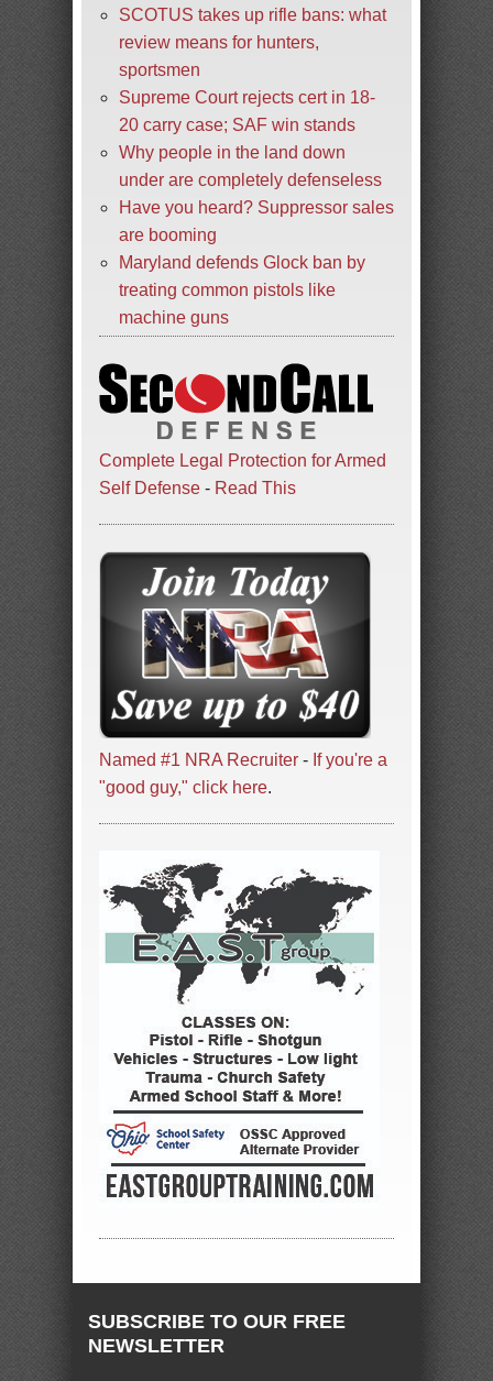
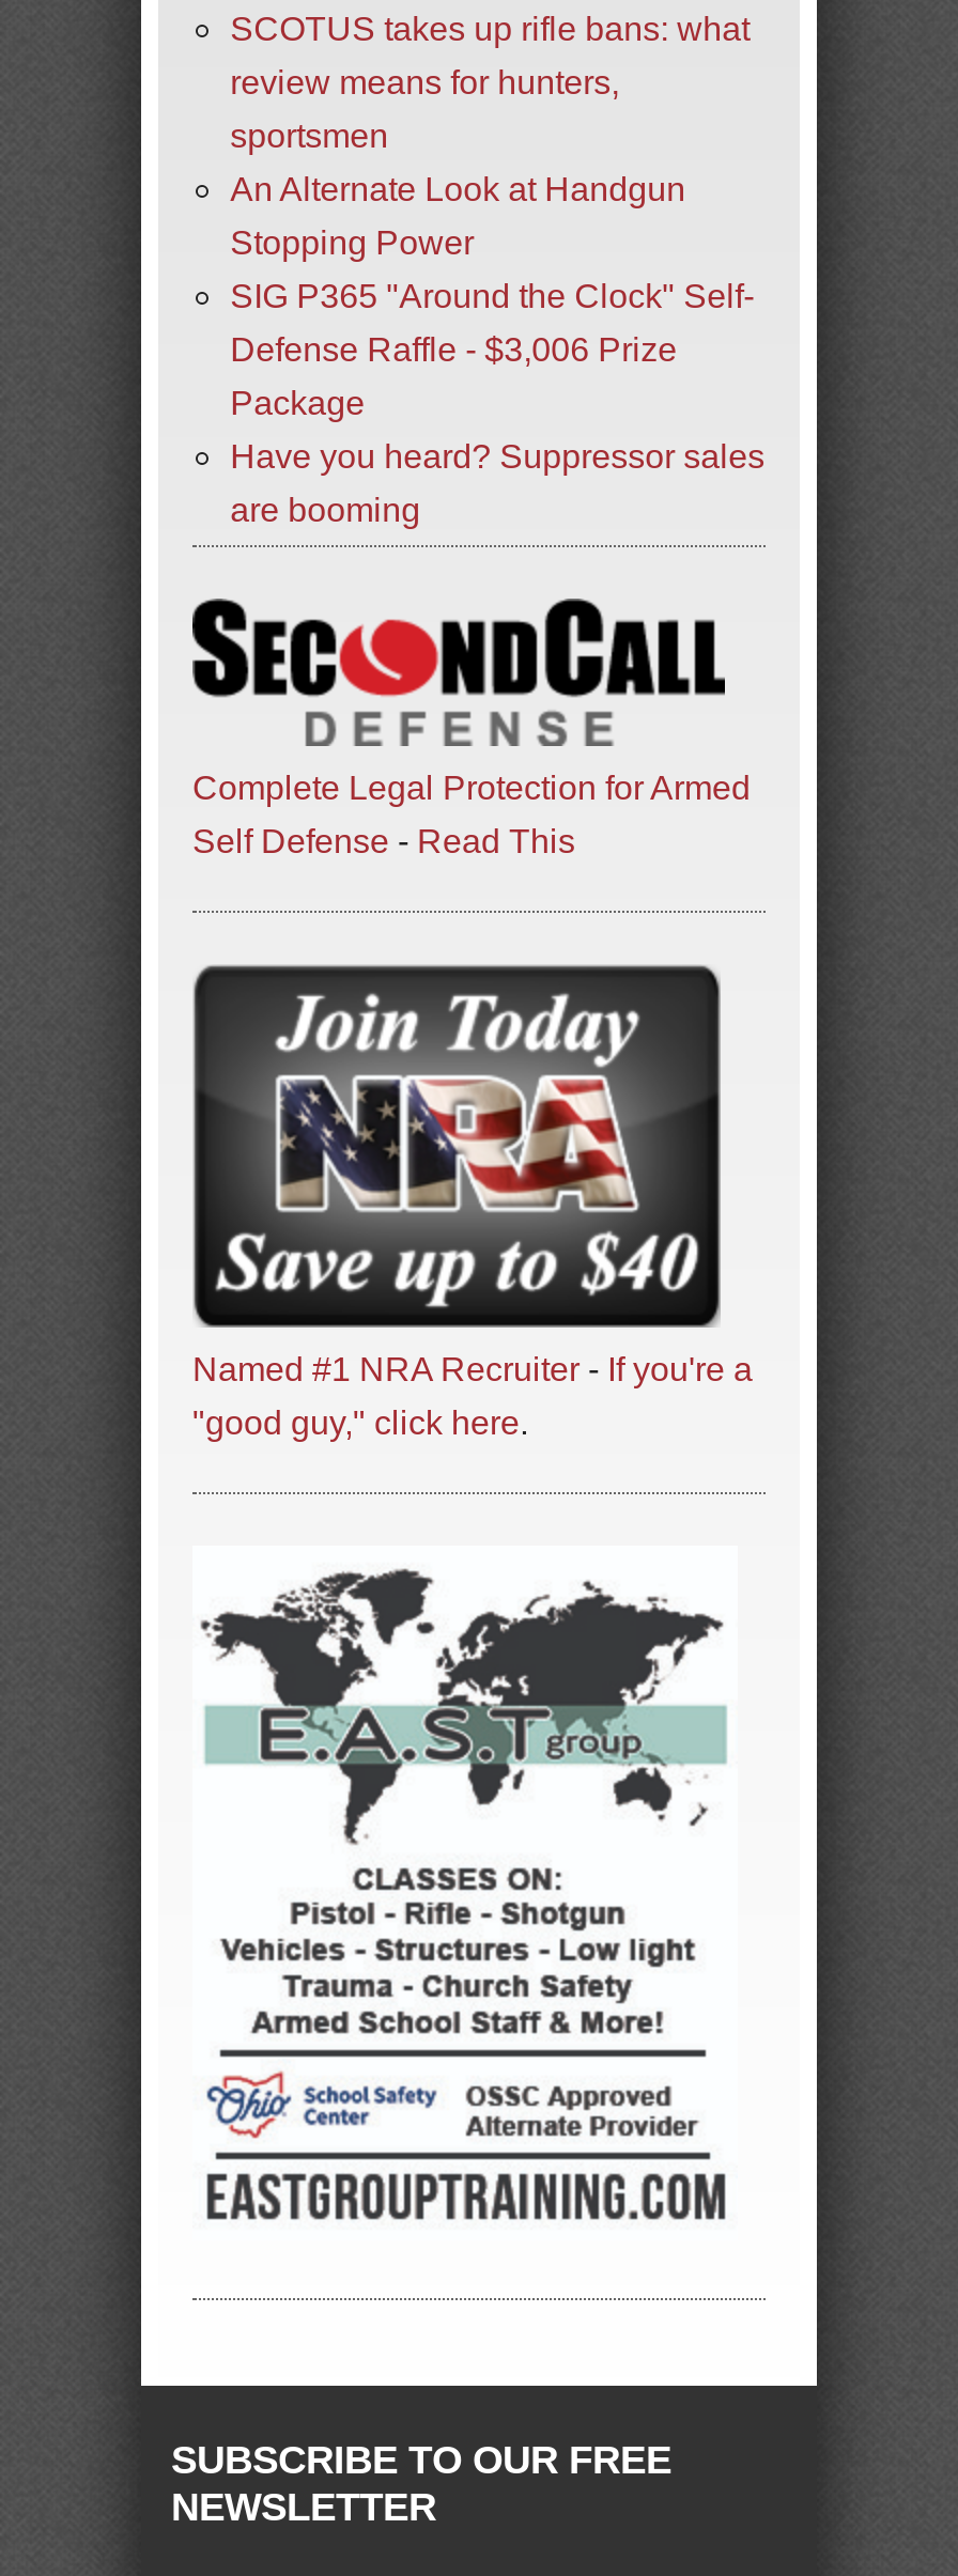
[118,88,381,189] Supreme Court rejects cert in 18- | 20 carry case; SAF win stands | Why people in the land down | under are completely defenseless -> [230,171,754,422] An Alternate Look at Handgun | Stopping Power | SIG P365 "Around the Clock" Self- | Defense Raffle - $3,006 Prize | Package
moved [118,198,394,245] -> [230,439,765,528]: Have you heard? Suppressor sales | are booming
[118,253,365,327] Maryland defends Glock ban by | treating common pistols like | machine guns -> none

